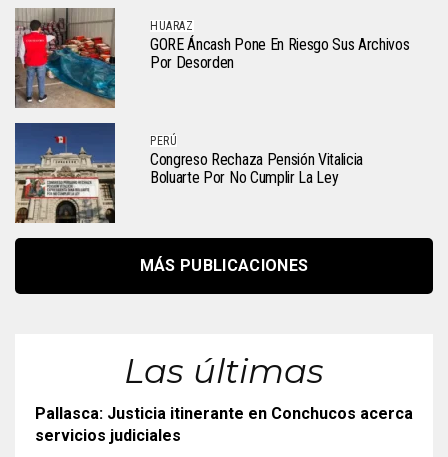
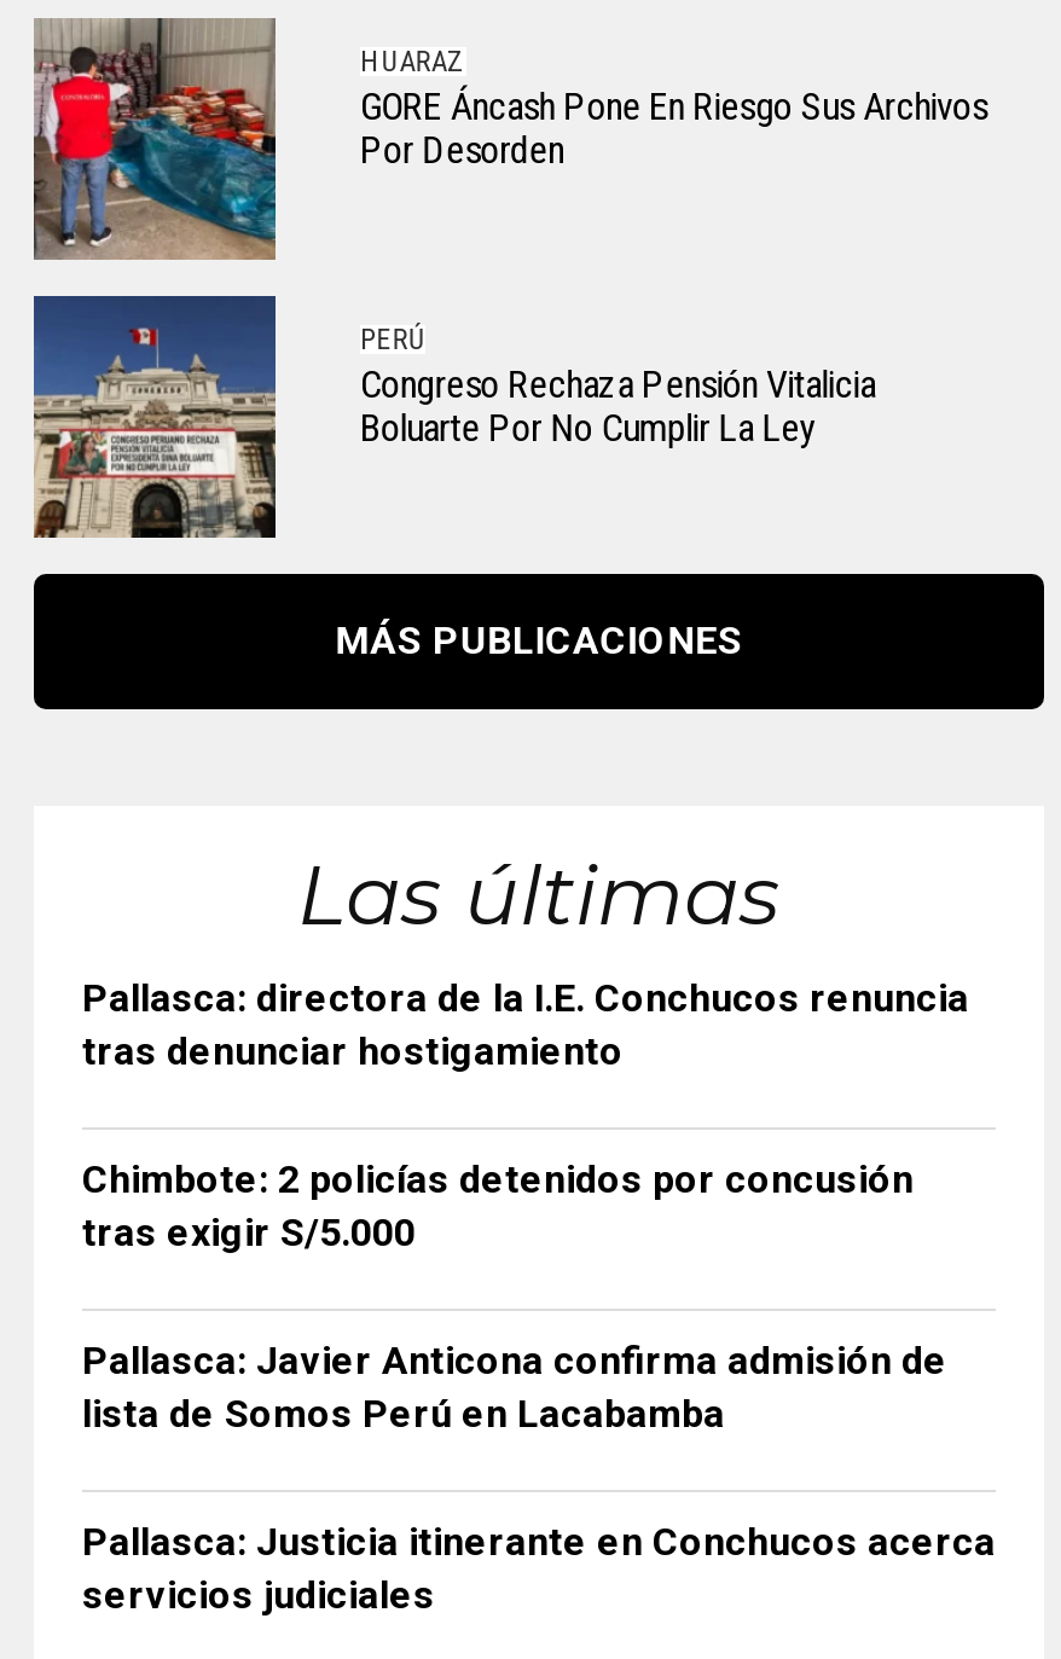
none -> [82,975,969,1437] Pallasca: directora de la I.E. Conchucos renuncia | tras denunciar hostigamiento | Chimbote: 2 policías detenidos por concusión | tras exigir S/5.000 | Pallasca: Javier Anticona confirma admisión de | lista de Somos Perú en Lacabamba

